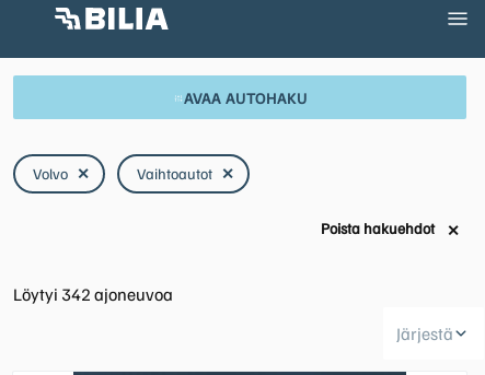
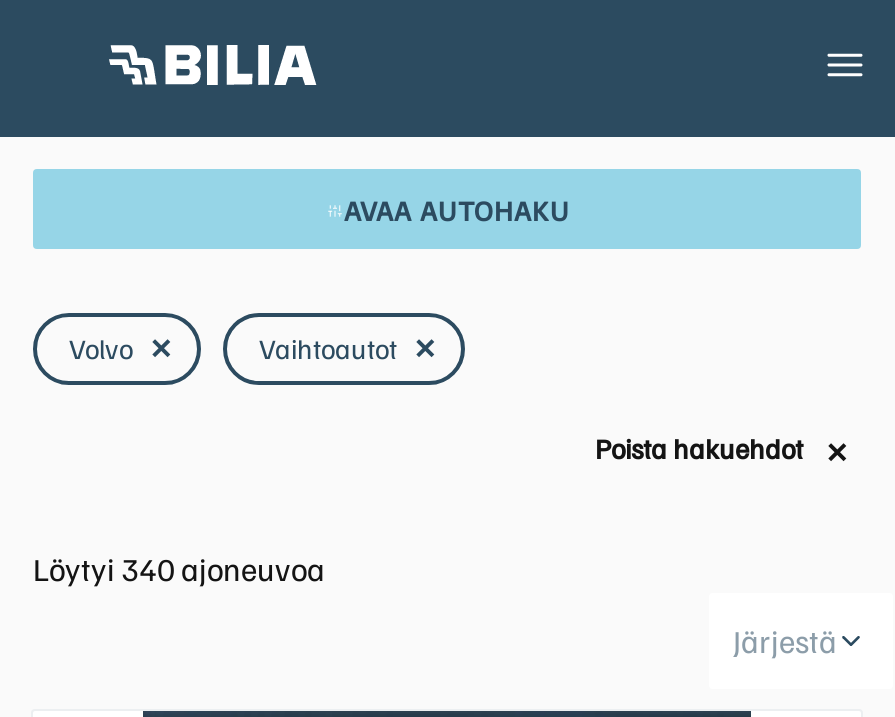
[13,283,173,305] Löytyi 342 ajoneuvoa -> [33,549,325,589] Löytyi 340 ajoneuvoa

